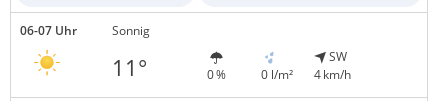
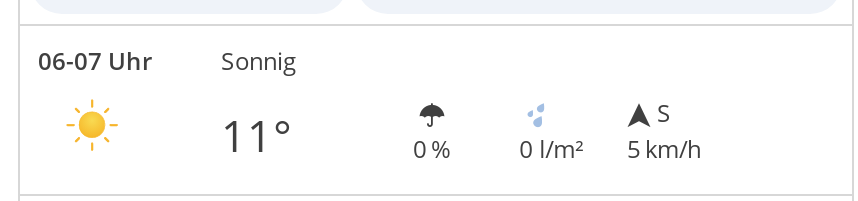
[314,48,351,83] SW | 4 km/h -> [627,95,701,165] S | 5 km/h

